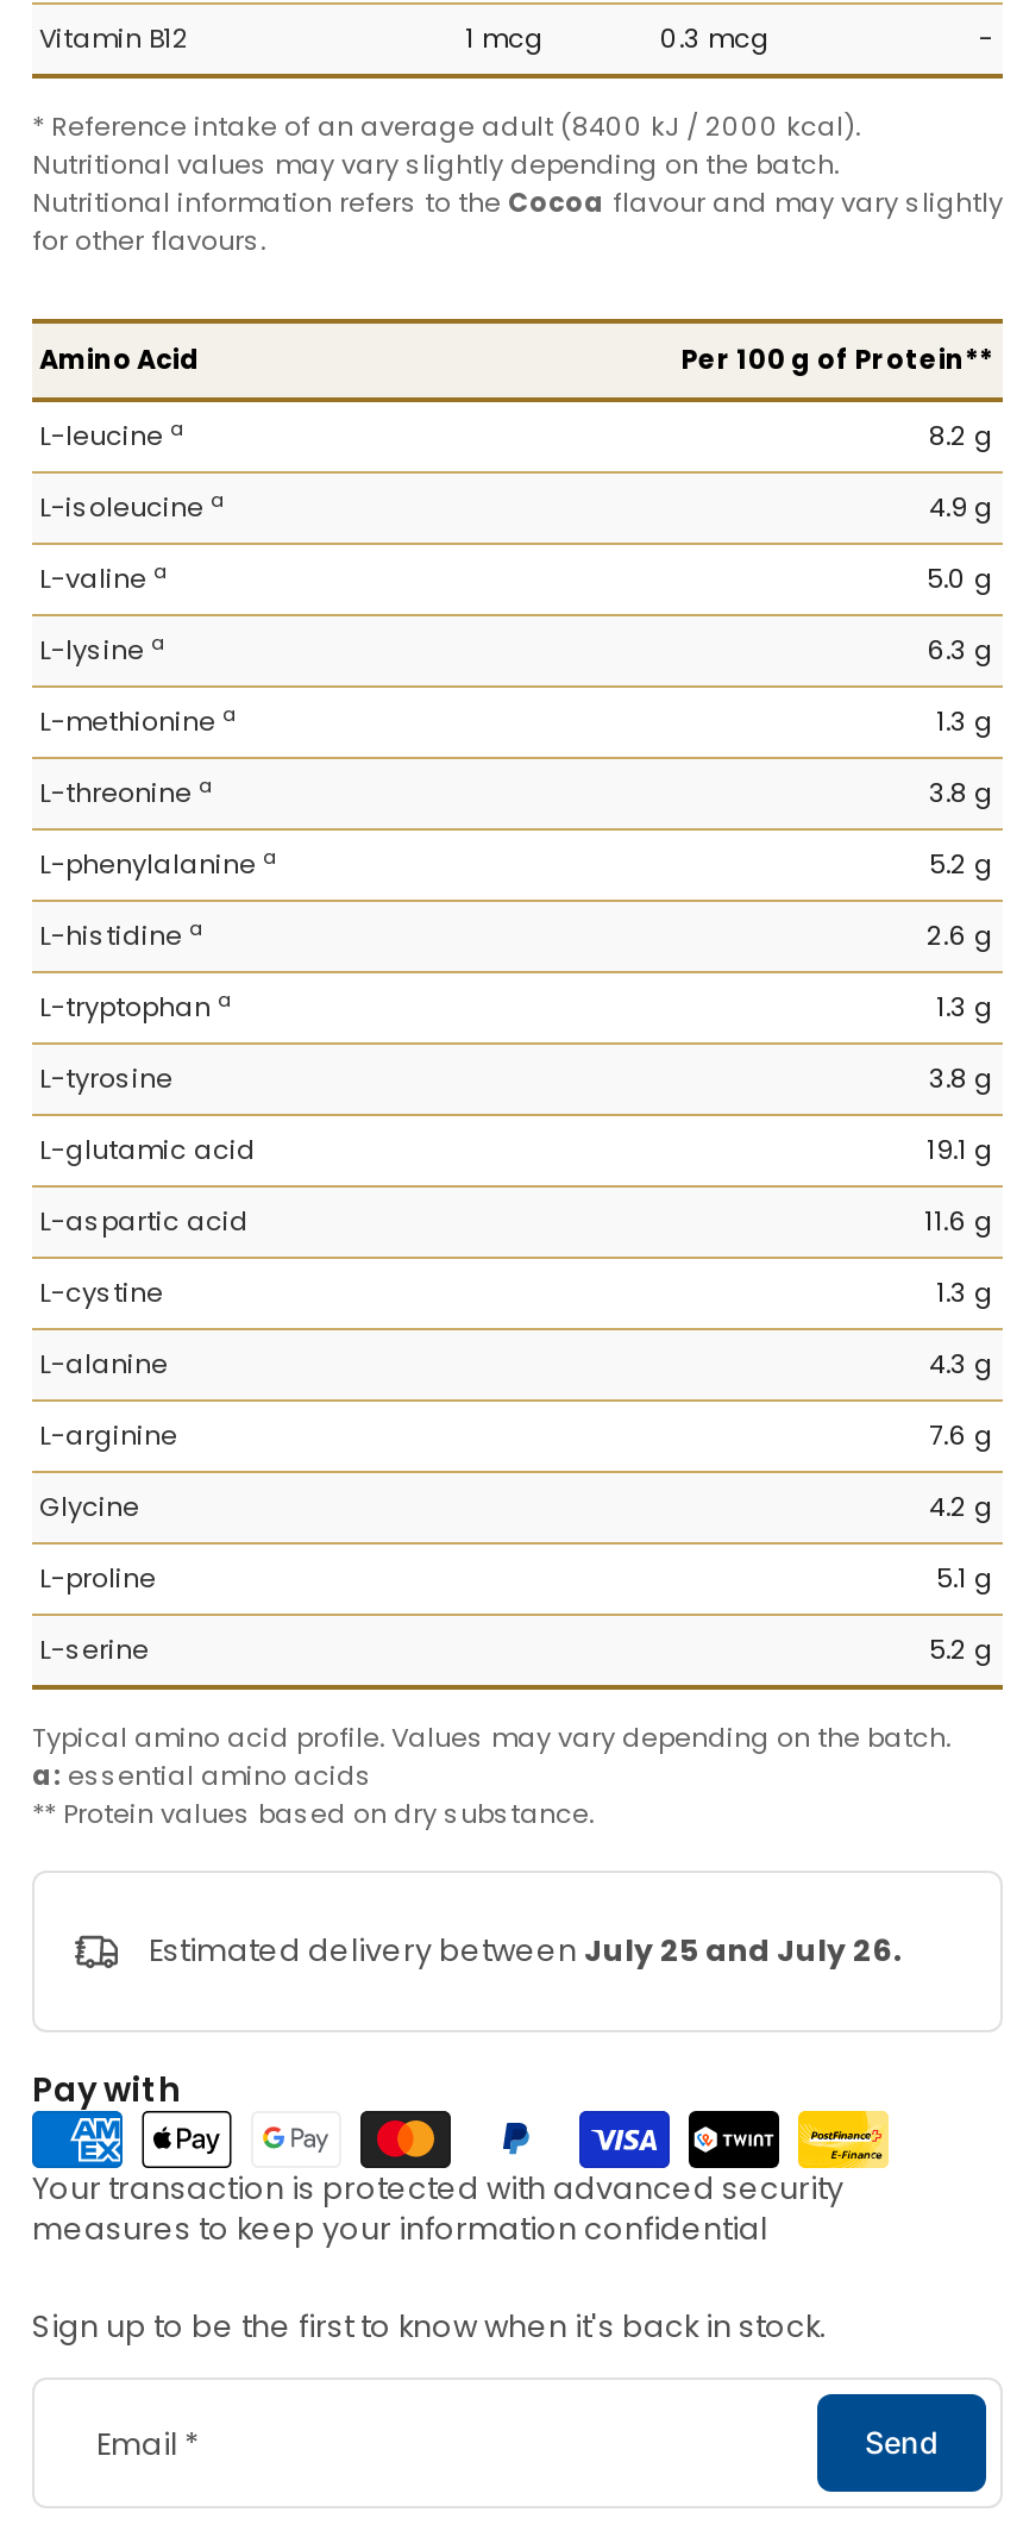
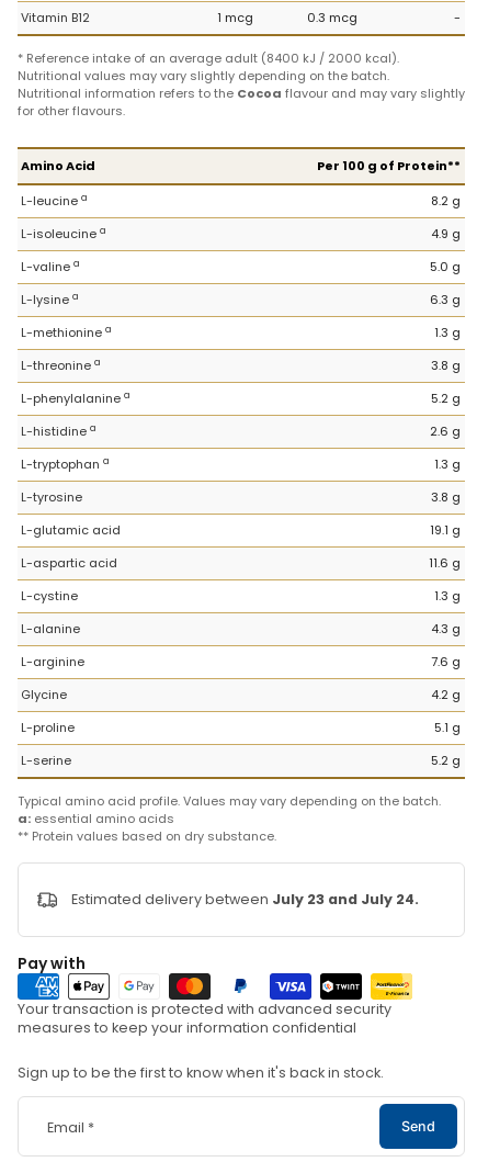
[149,1930,903,1971] Estimated delivery between July 25 and July 26. -> [71,890,419,909] Estimated delivery between July 23 and July 24.

